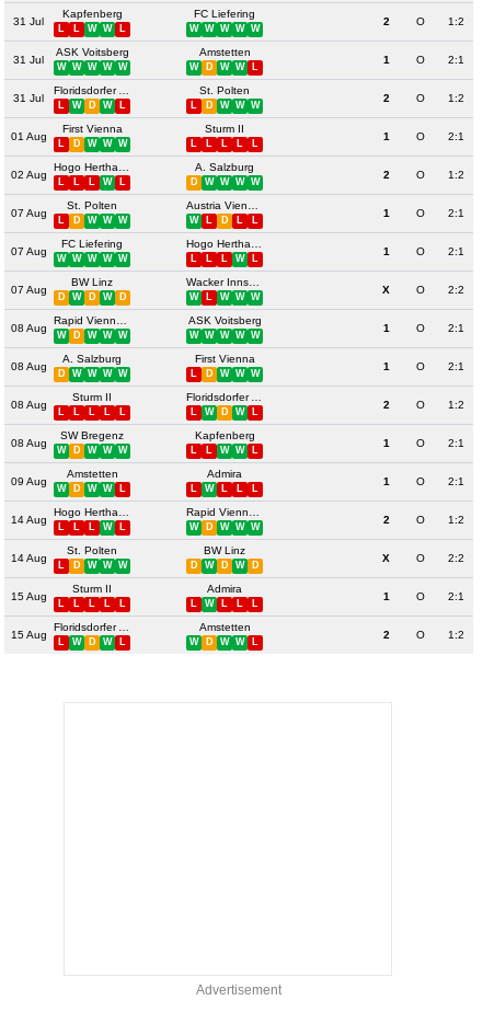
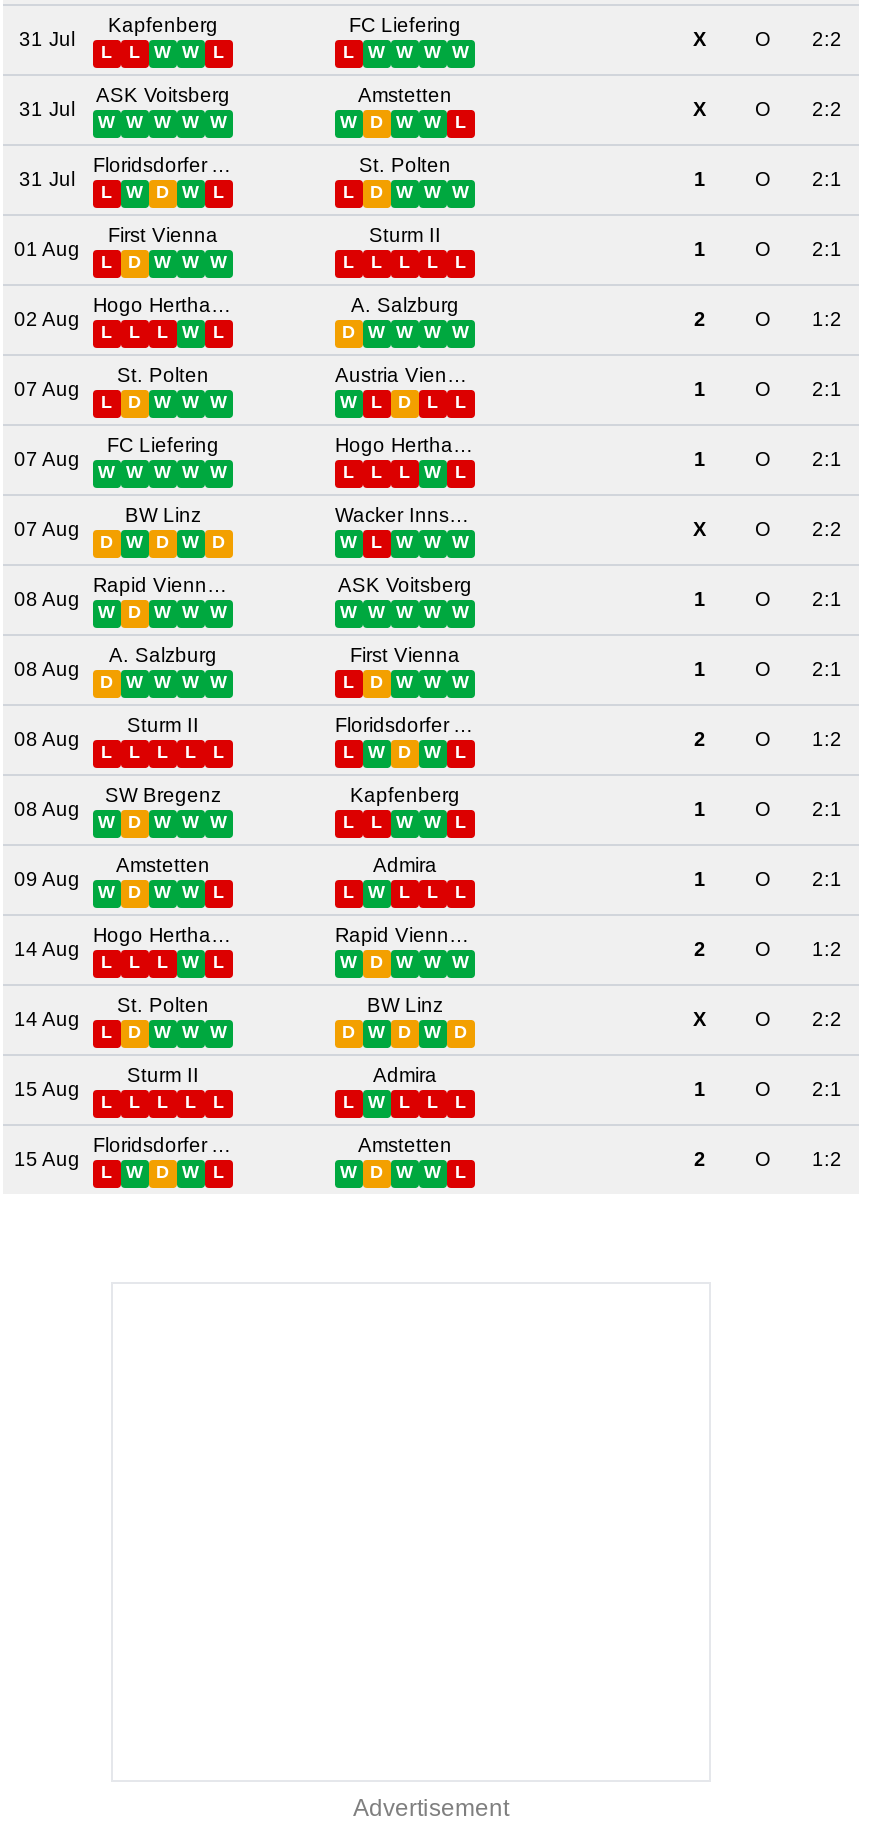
[383,15,389,27] 2 -> [693,27,707,49] X
[416,15,464,27] O 1:2 -> [755,27,842,49] O 2:2
[189,23,260,34] W W W W W -> [343,42,470,62] L | W W W W
[383,53,389,65] 1 -> [693,97,707,119] X
[416,53,464,65] O 2:1 -> [755,97,842,119] O 2:2
[383,91,389,104] 2 -> [694,167,706,189] 1
[416,91,464,104] O 1:2 -> [755,167,842,189] O 2:1

